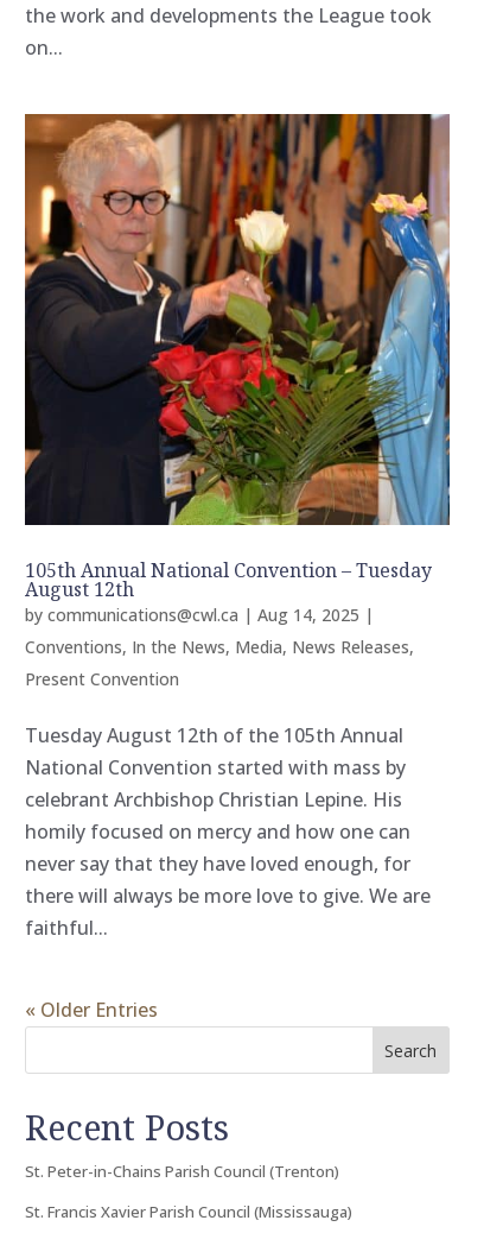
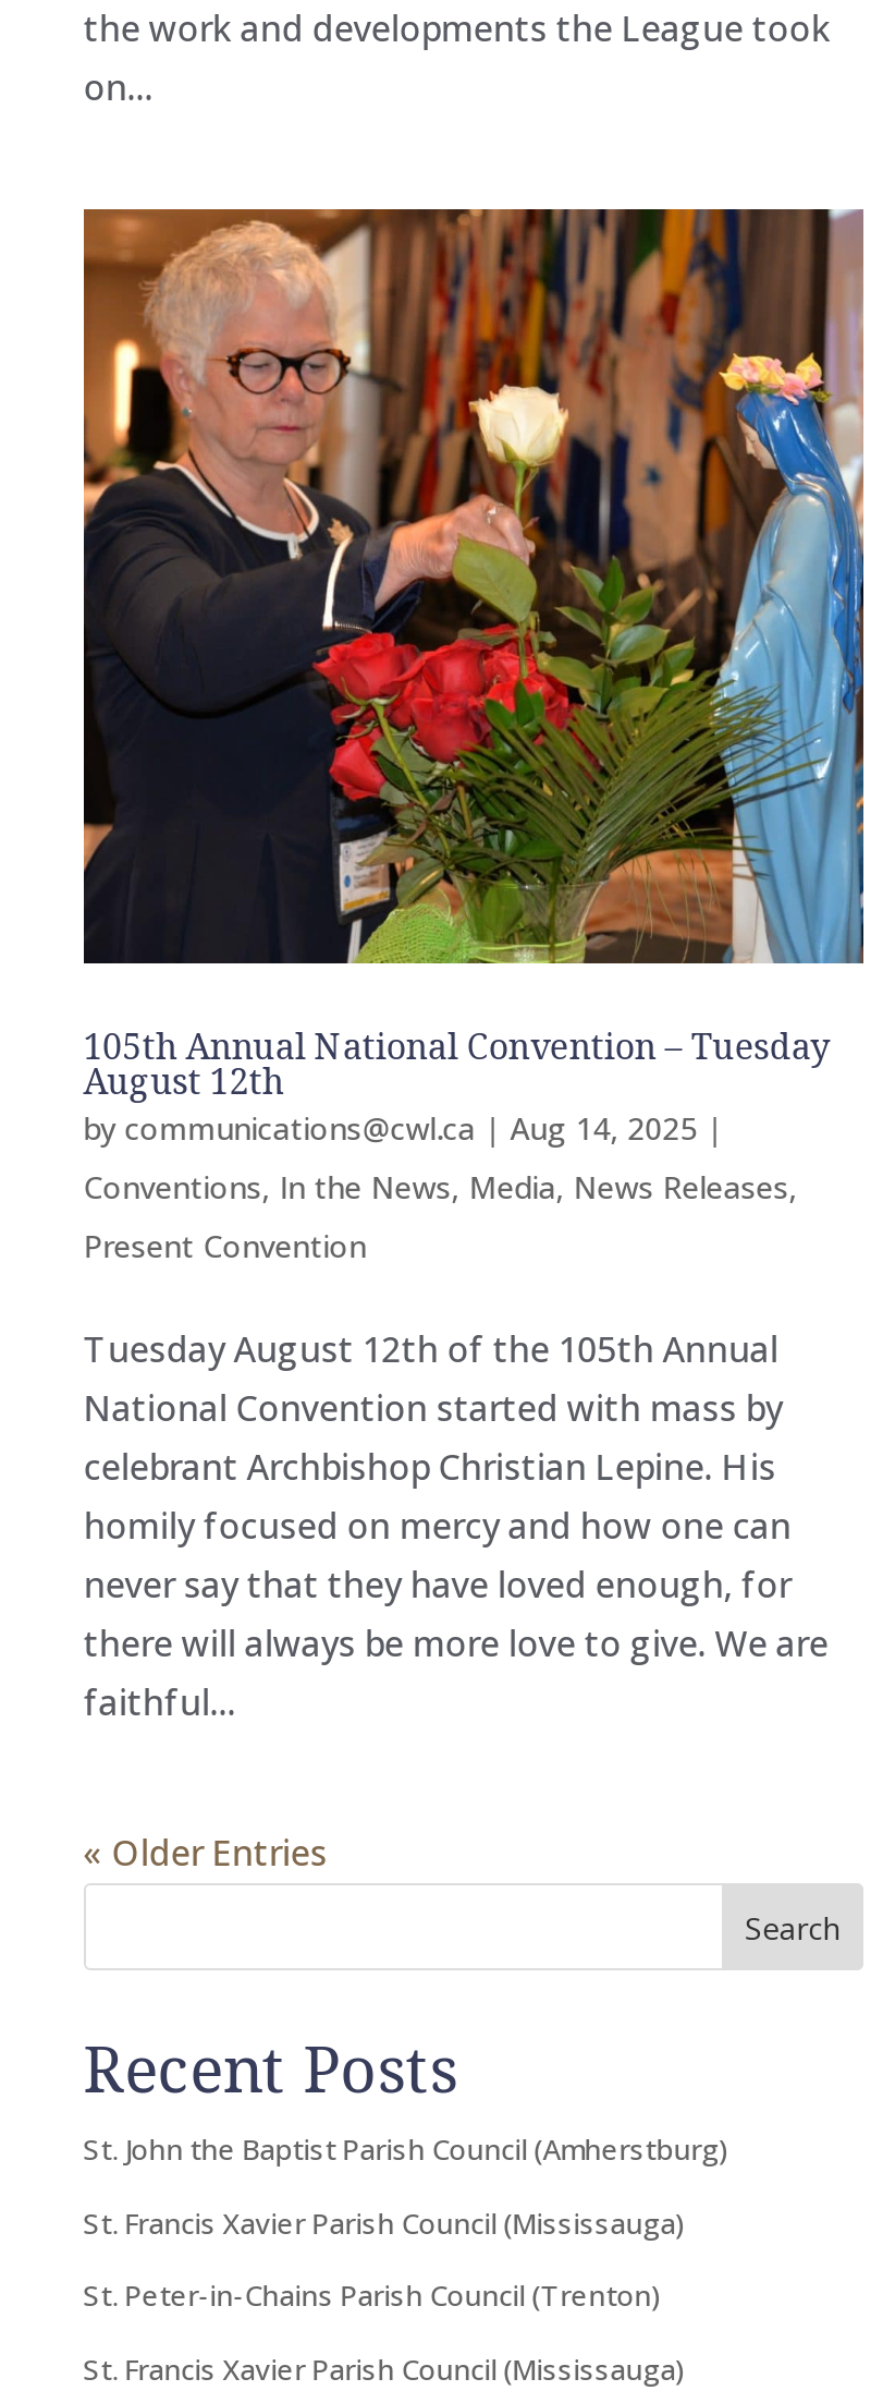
none -> [83,2130,728,2242] St. John the Baptist Parish Council (Amherstburg) | St. Francis Xavier Parish Council (Mississauga)

